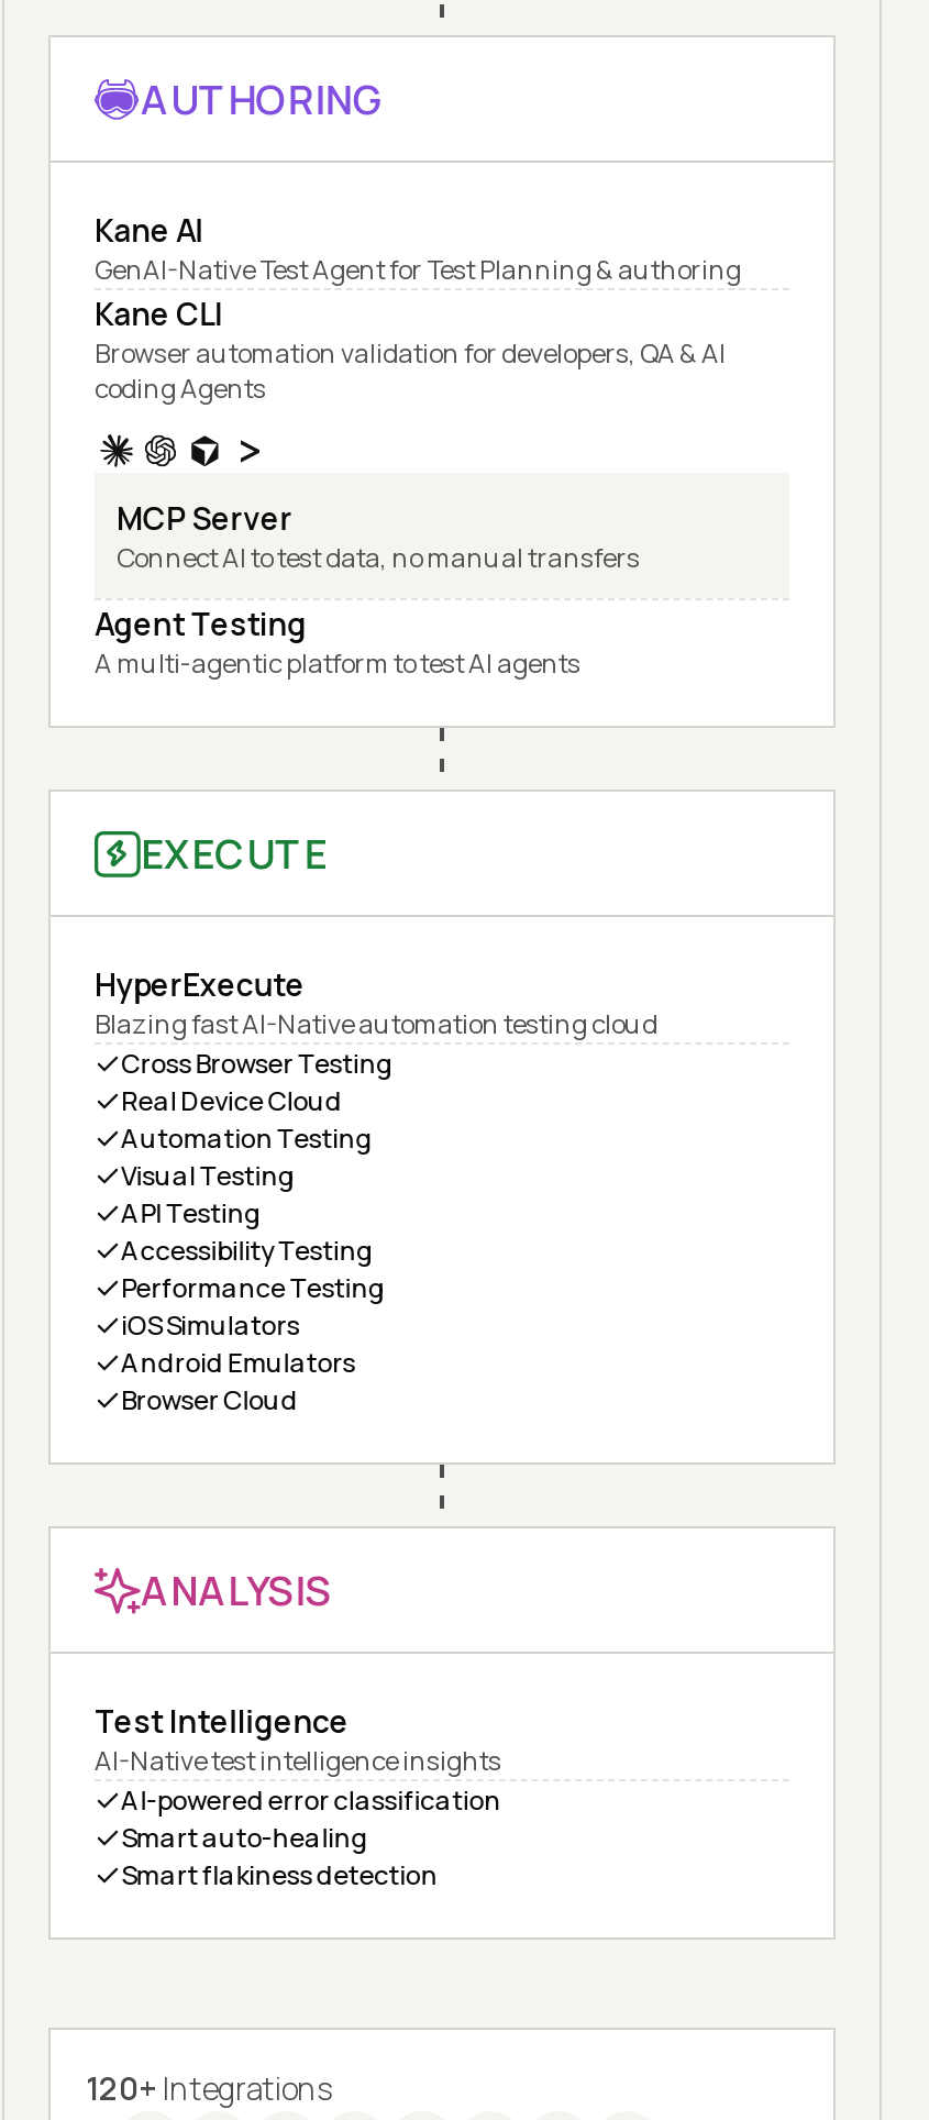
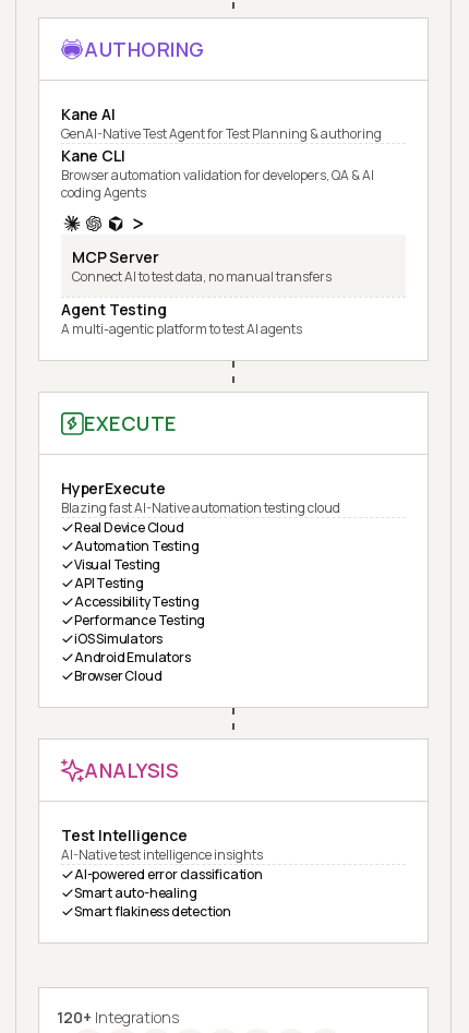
[121,1045,393,1082] Cross Browser Testing -> none

